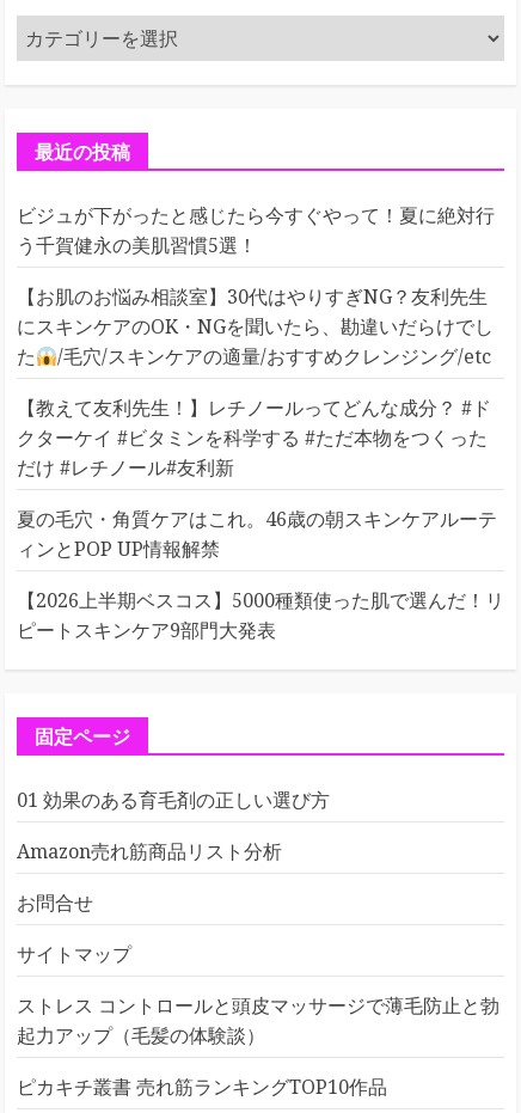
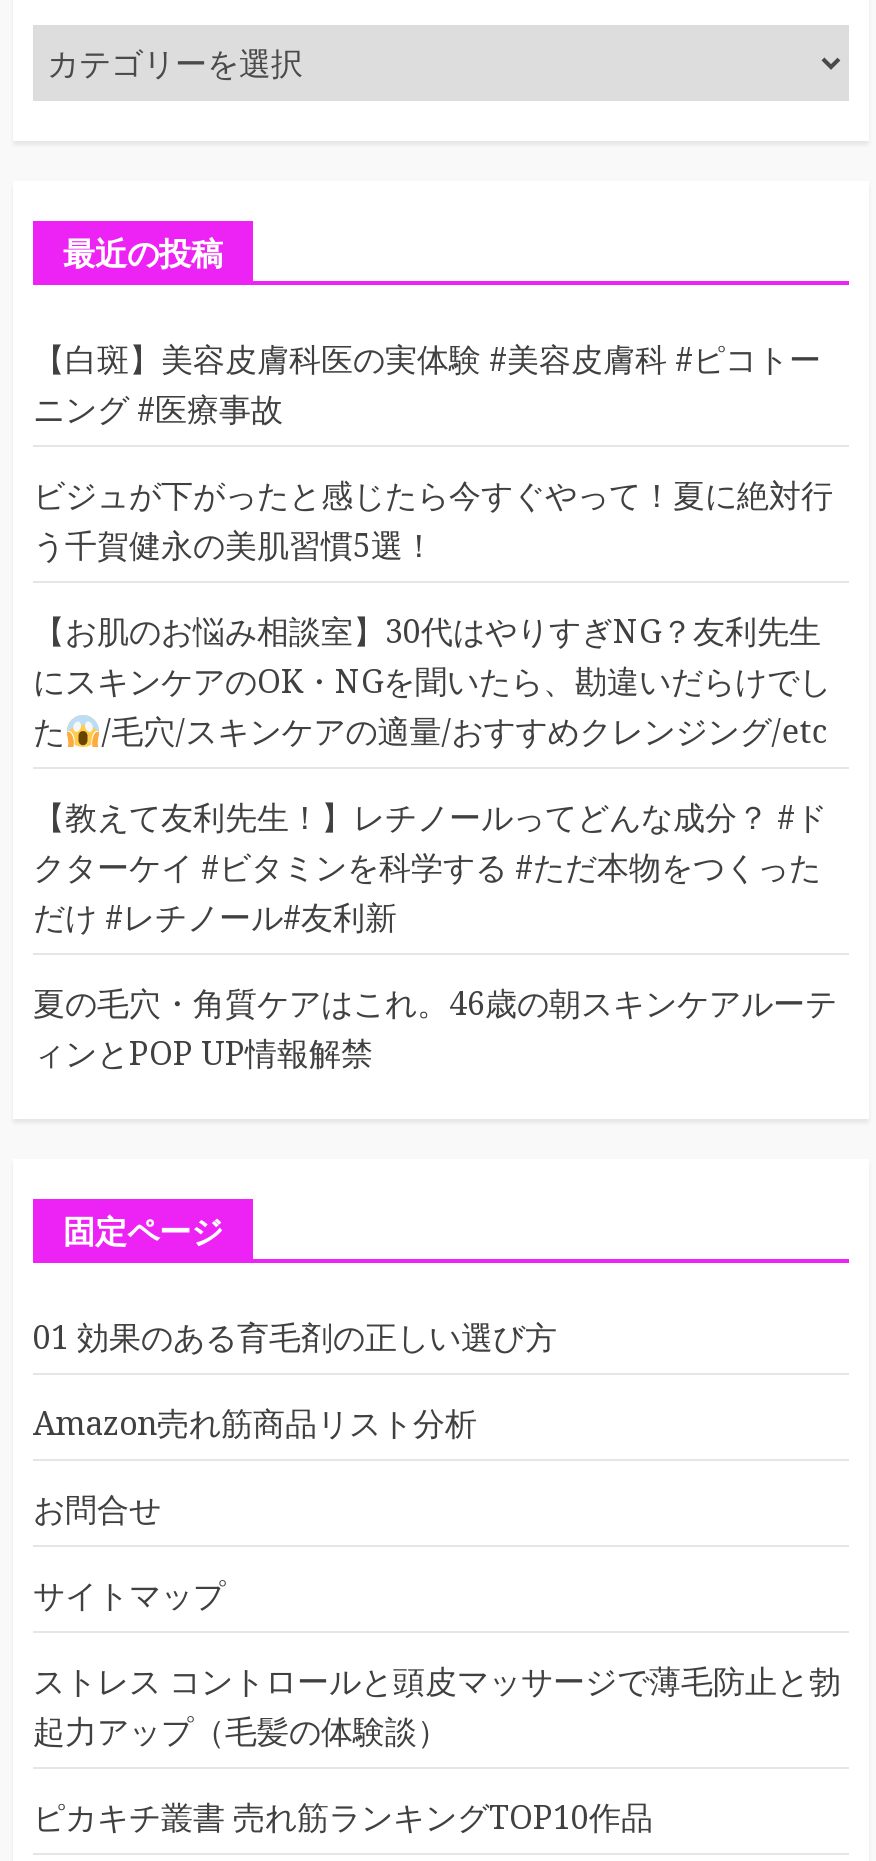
none -> [33,337,821,431] 【白斑】美容皮膚科医の実体験 #美容皮膚科 #ピコトー | ニング #医療事故
moved [17,202,497,562] -> [33,473,837,1075]: ビジュが下がったと感じたら今すぐやって！夏に絶対行 | う千賀健永の美肌習慣5選！ | 【お肌のお悩み相談室】30代はやりすぎNG？友利先生 | ... | 夏の毛穴・角質ケアはこれ。46歳の朝スキンケアルーテ | ィンとPOP UP情報解禁
[17,587,504,643] 【2026上半期ベスコス】5000種類使った肌で選んだ！リ | ピートスキンケア9部門大発表 -> none

